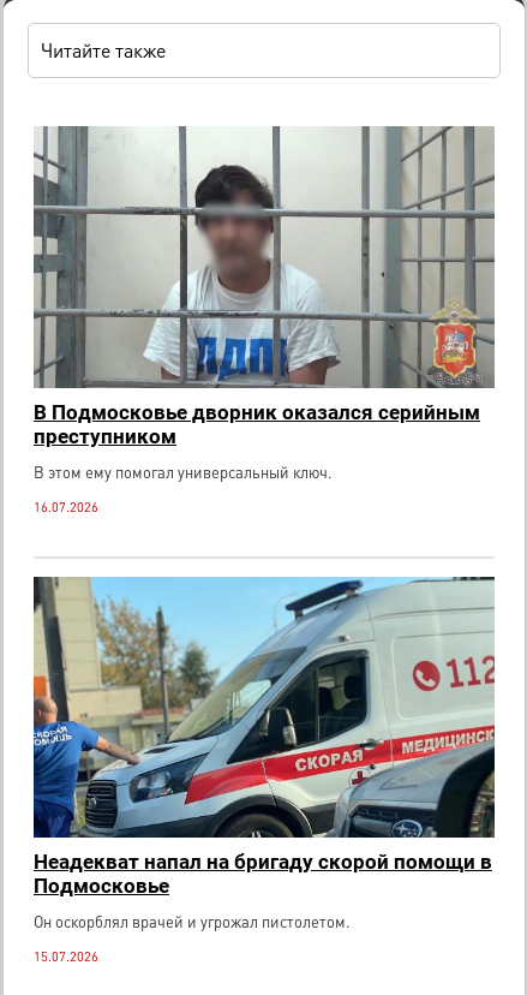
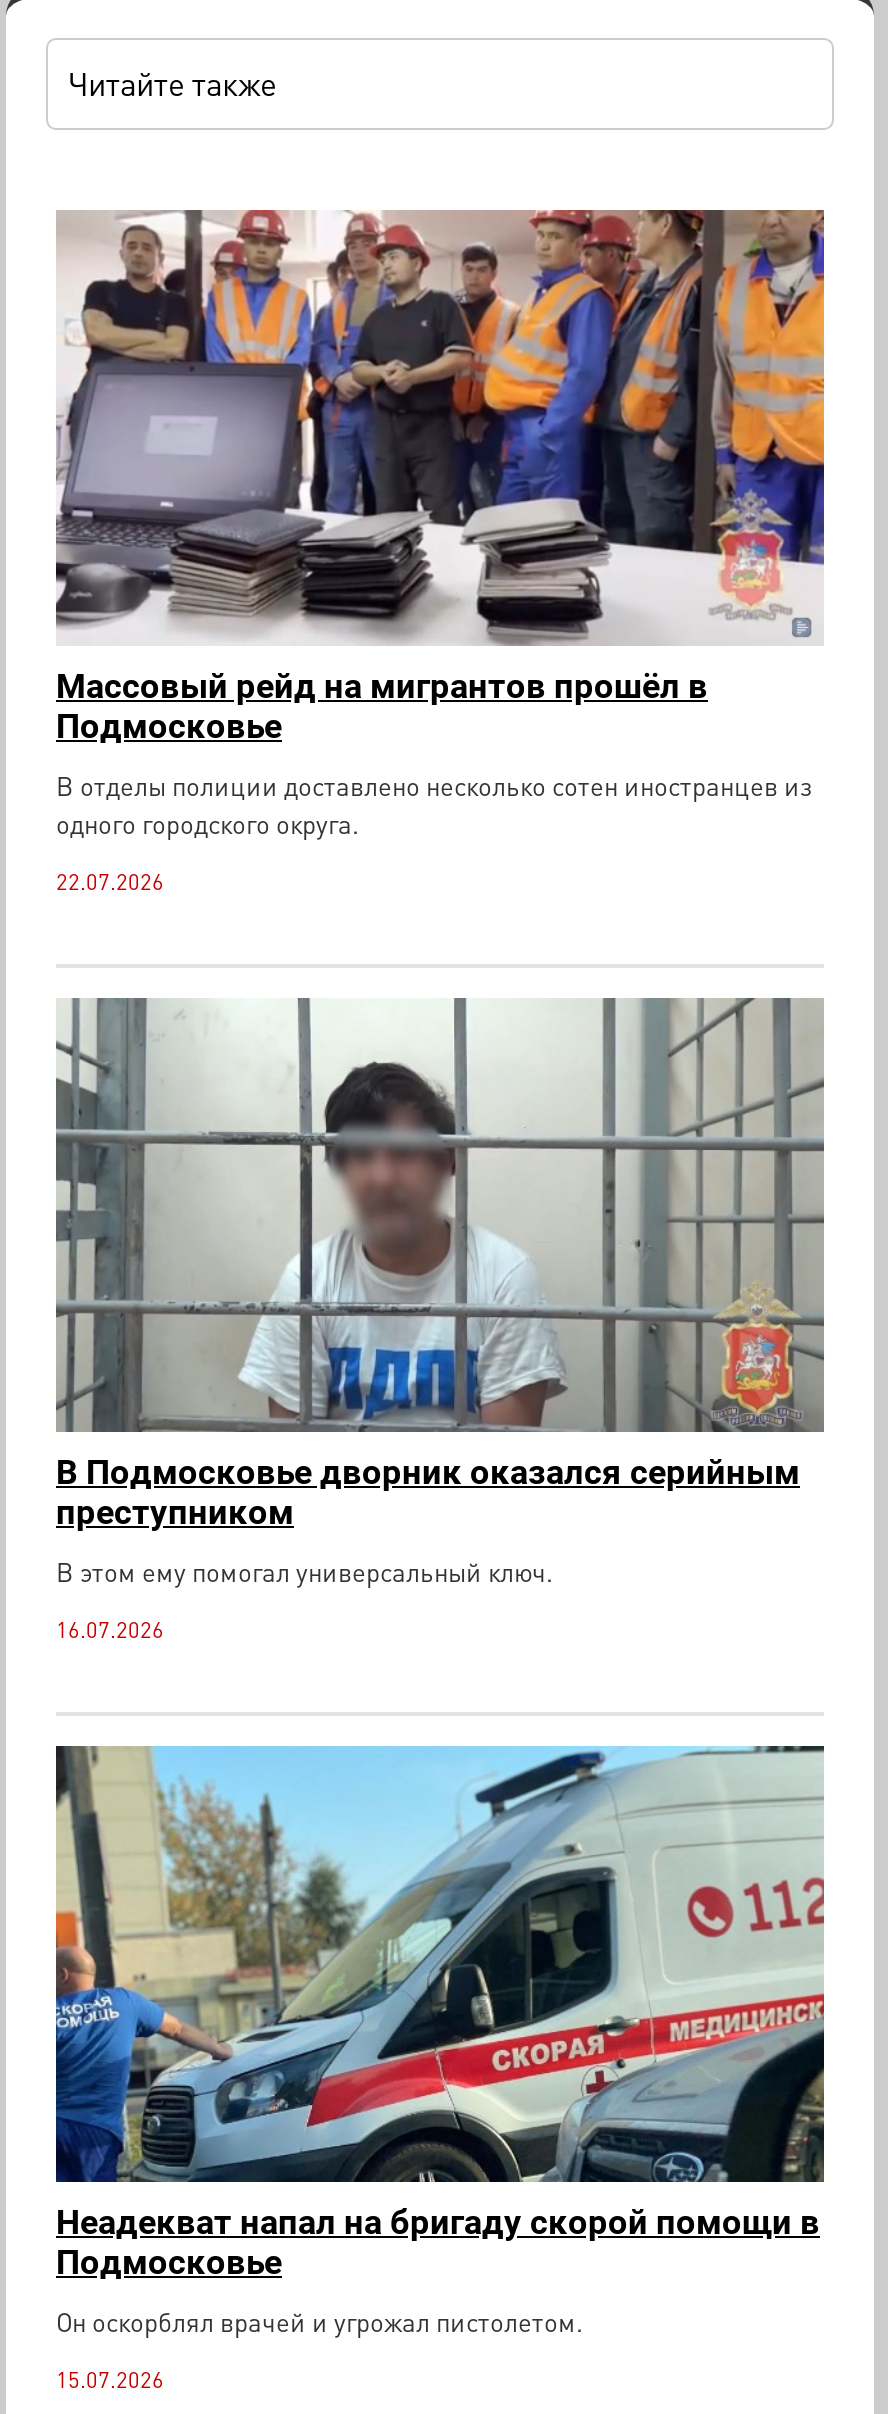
none -> [56,208,826,895] [image] | Массовый рейд на мигрантов прошёл в | Подмосковье | В отделы полиции доставлено несколько сотен иностранцев из | одного городского округа. | 22.07.2026

